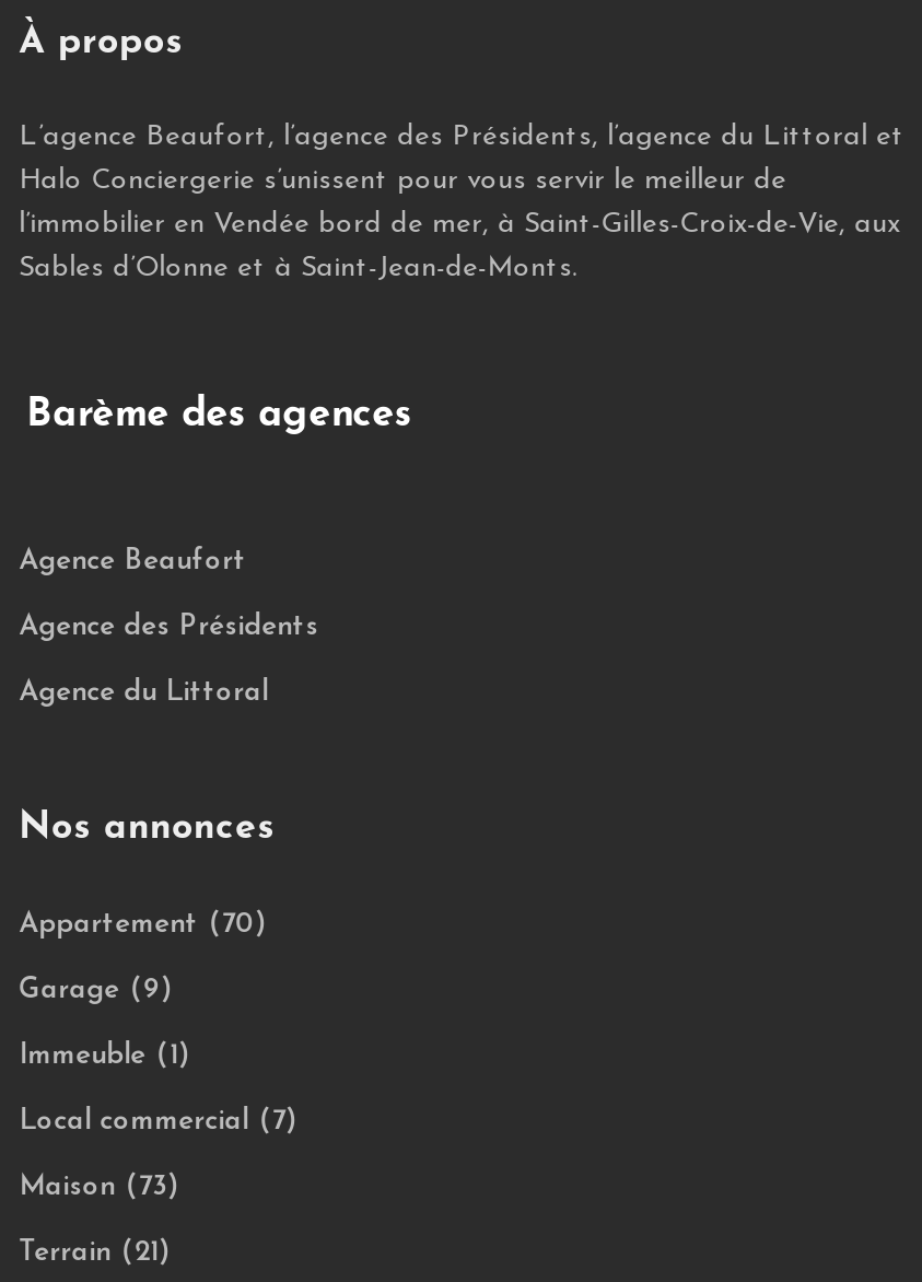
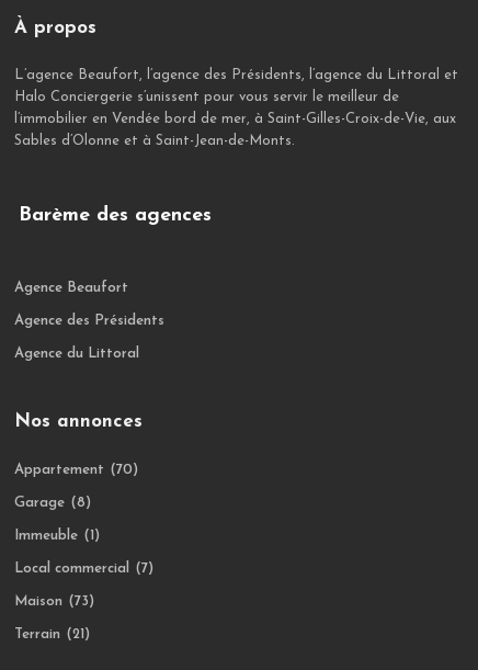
[19,976,172,1005] Garage (9) -> [14,496,91,510] Garage (8)

